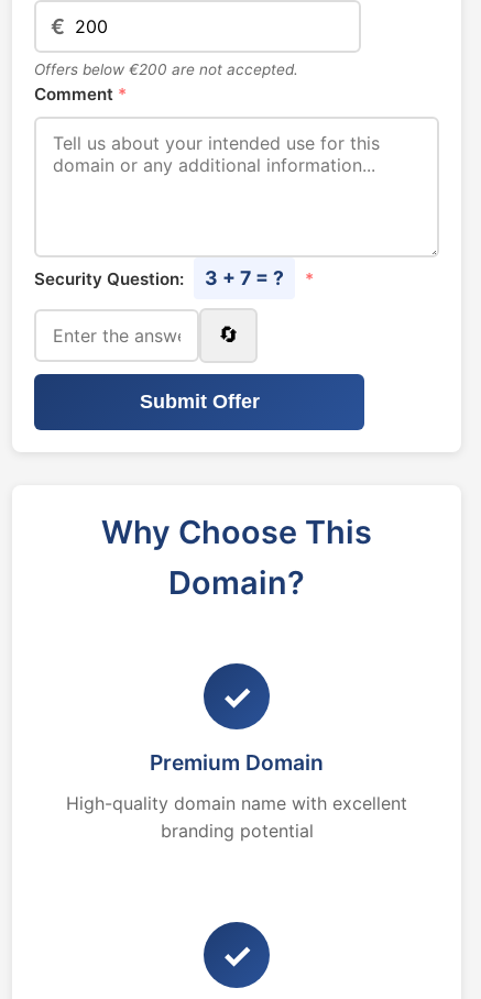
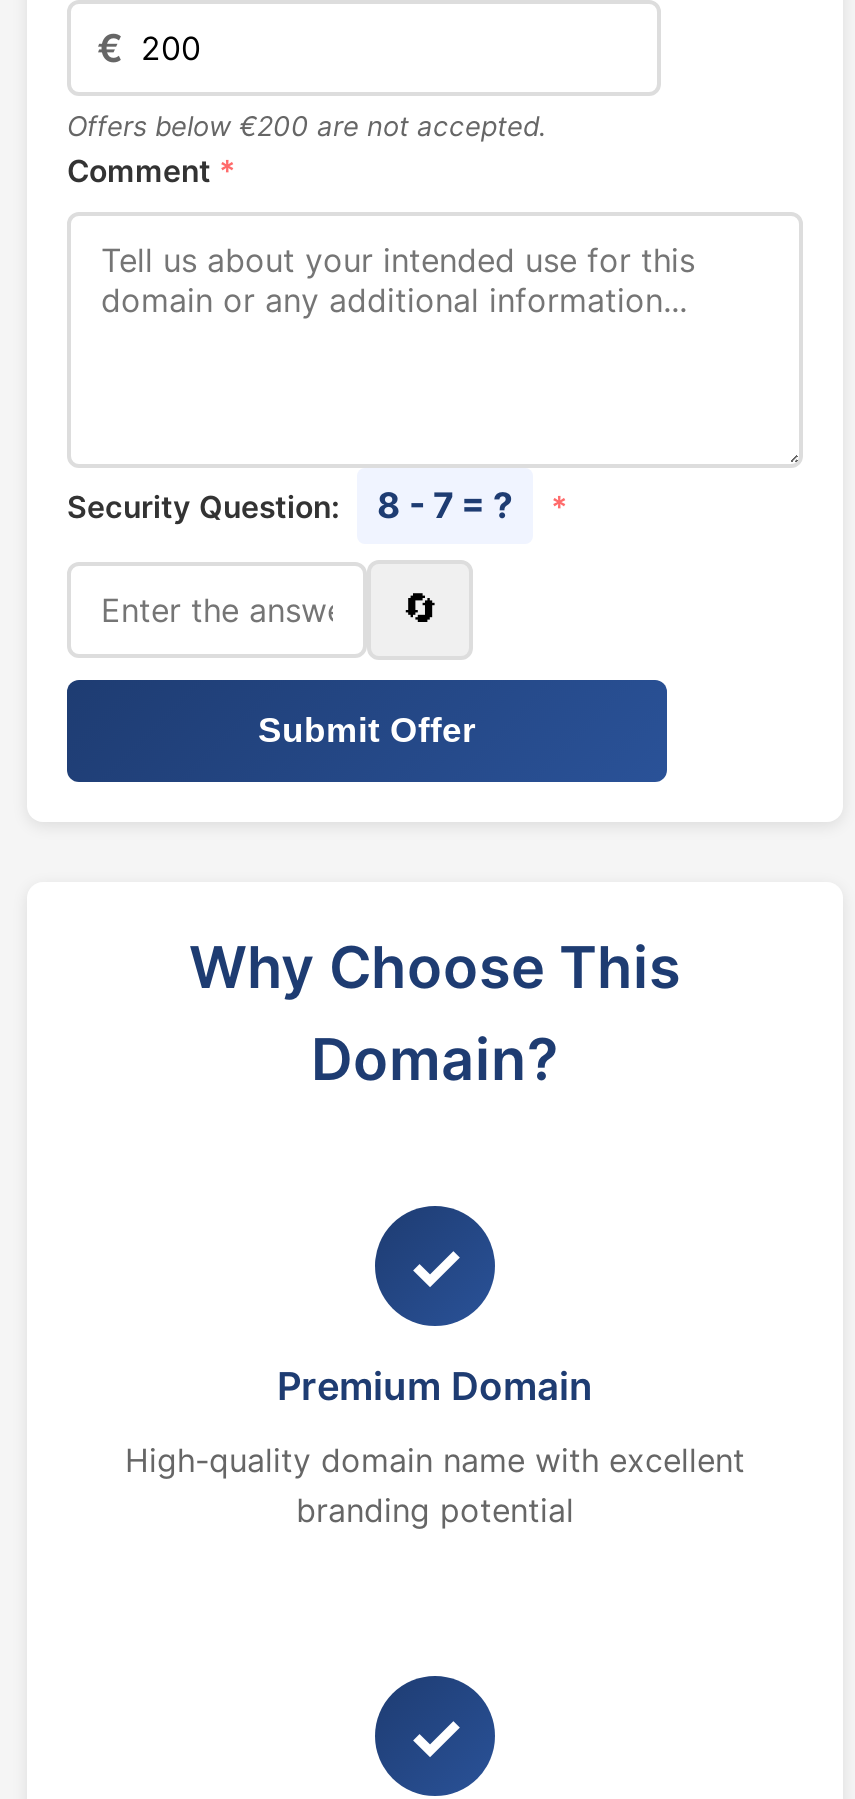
[205,266,284,289] 3 + 7 = ? -> [377,484,513,526] 8 - 7 = ?

